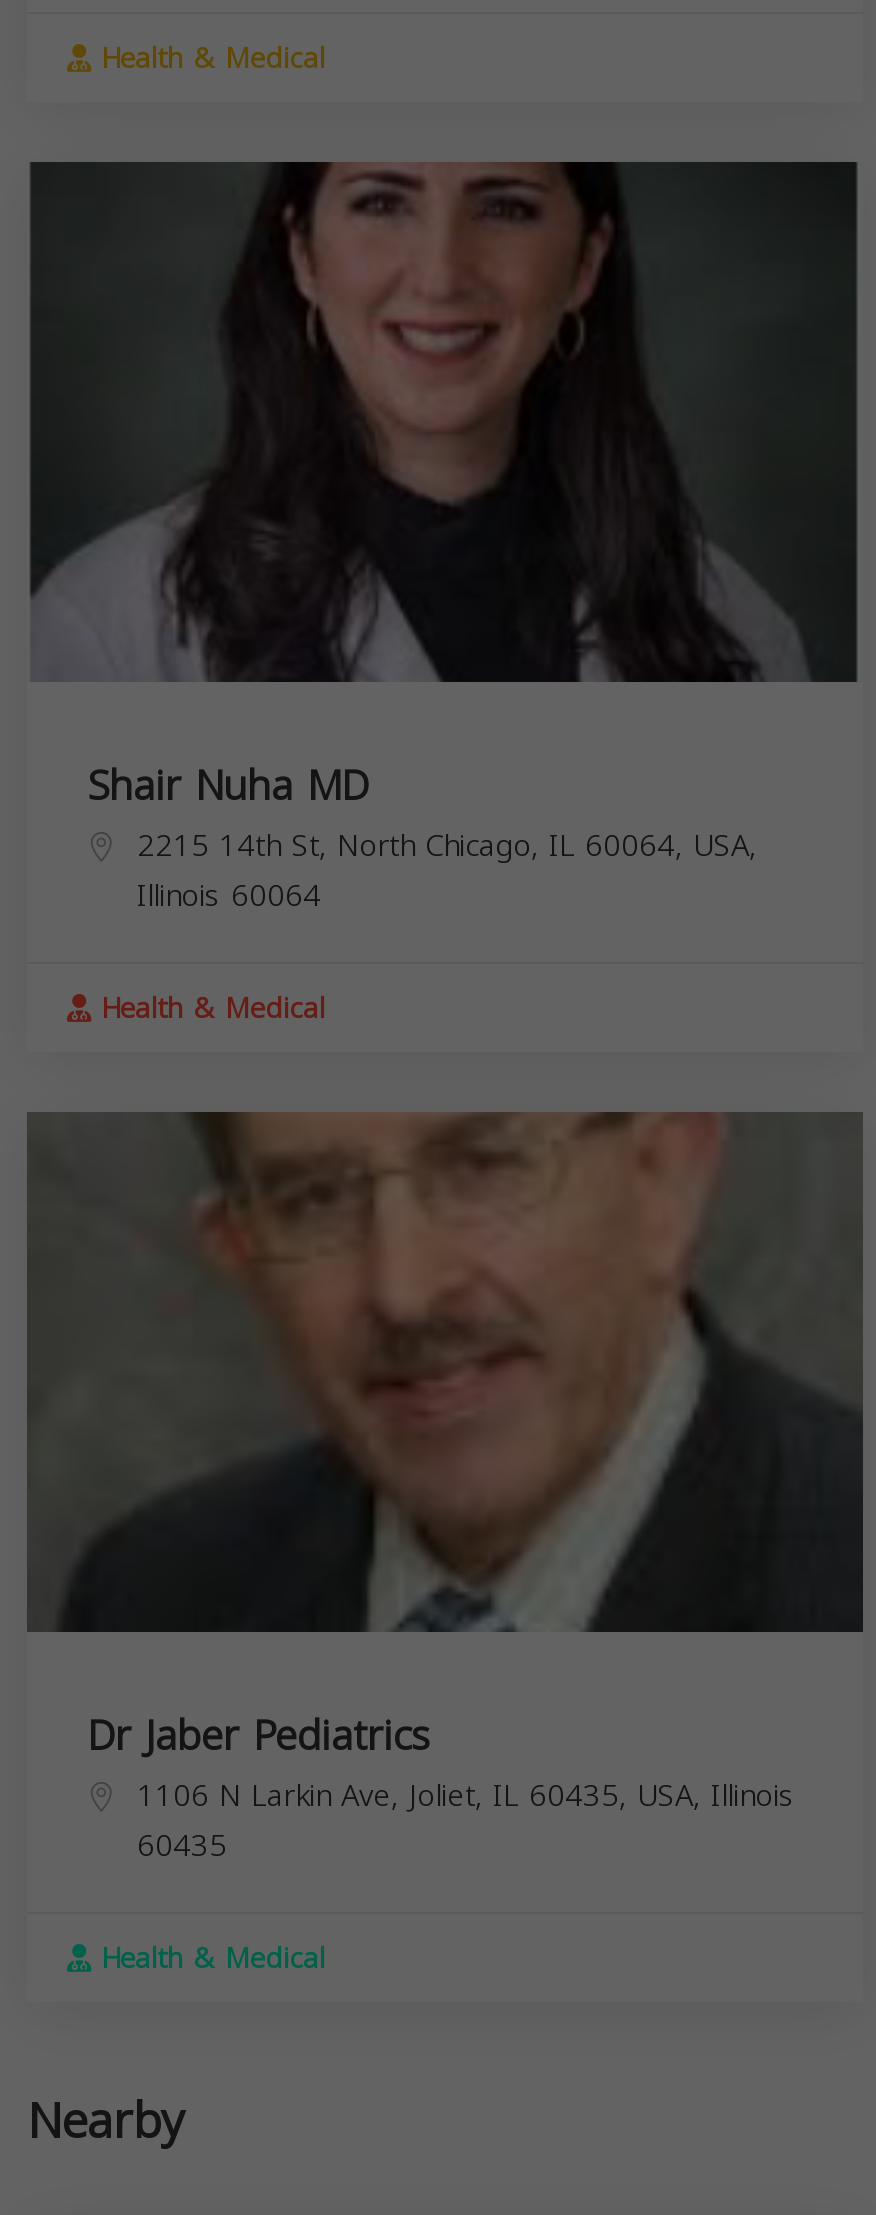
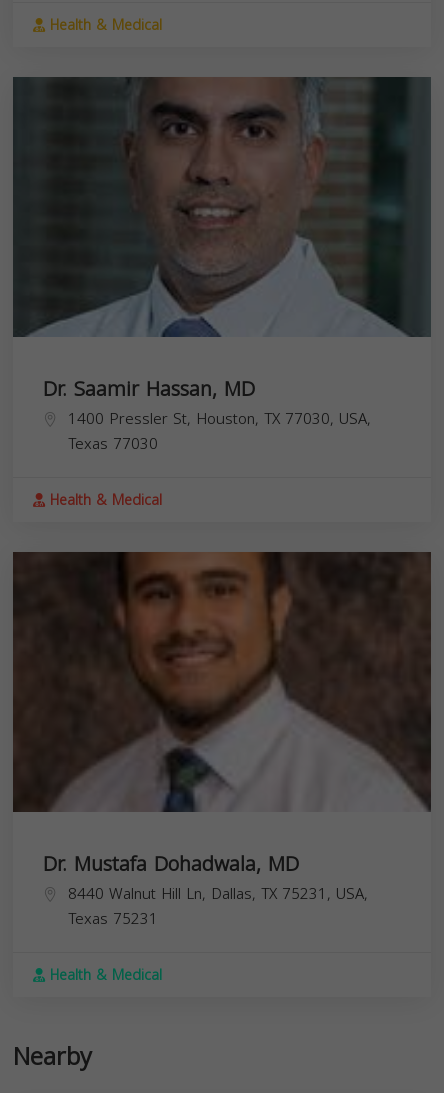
[27,162,863,923] [image] | Shair Nuha MD | 2215 14th St, North Chicago, IL 60064, USA, | Illinois 60064 -> [12,76,432,457] [image] | Dr. Saamir Hassan, MD | 1400 Pressler St, Houston, TX 77030, USA, | Texas 77030
[27,1110,863,1873] [image] | Dr Jaber Pediatrics | 1106 N Larkin Ave, Joliet, IL 60435, USA, Illinois | 60435 -> [13,551,431,932] [image] | Dr. Mustafa Dohadwala, MD | 8440 Walnut Hill Ln, Dallas, TX 75231, USA, | Texas 75231

